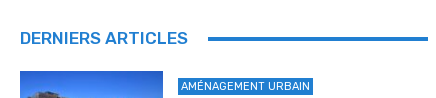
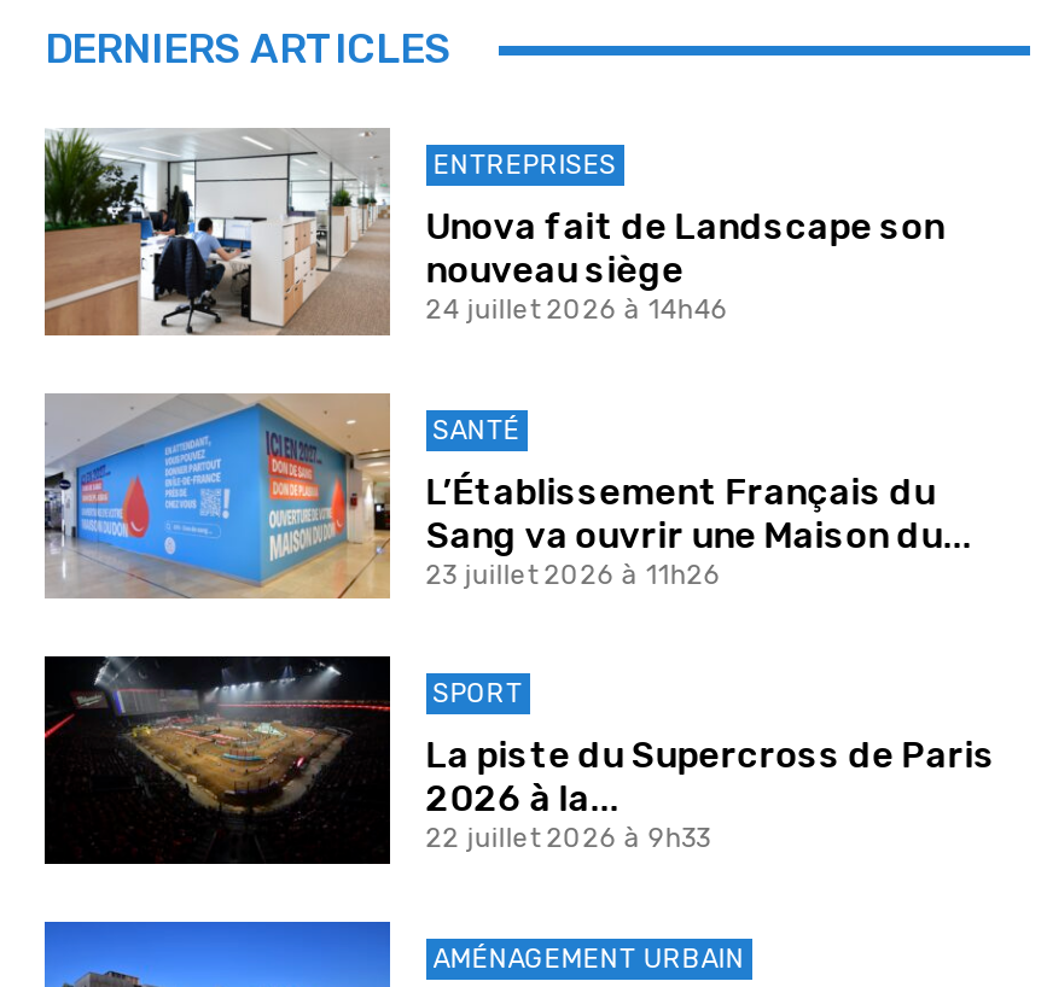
none -> [42,128,945,338] [image] | ENTREPRISES | Unova fait de Landscape son | nouveau siège | 24 juillet 2026 à 14h46
none -> [42,391,972,601] [image] | SANTÉ | L’Établissement Français du | Sang va ouvrir une Maison du... | 23 juillet 2026 à 11h26
none -> [42,654,996,866] [image] | SPORT | La piste du Supercross de Paris | 2026 à la... | 22 juillet 2026 à 9h33

